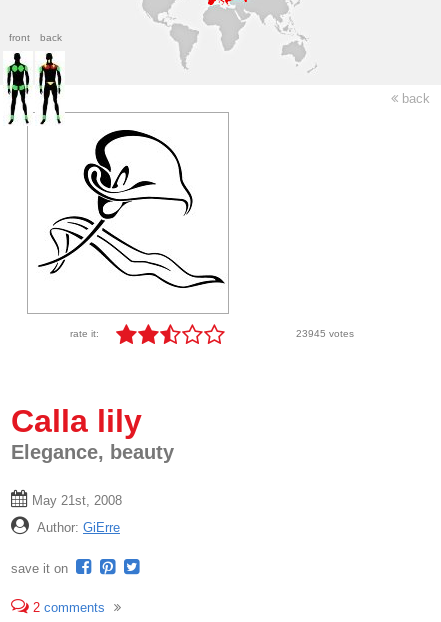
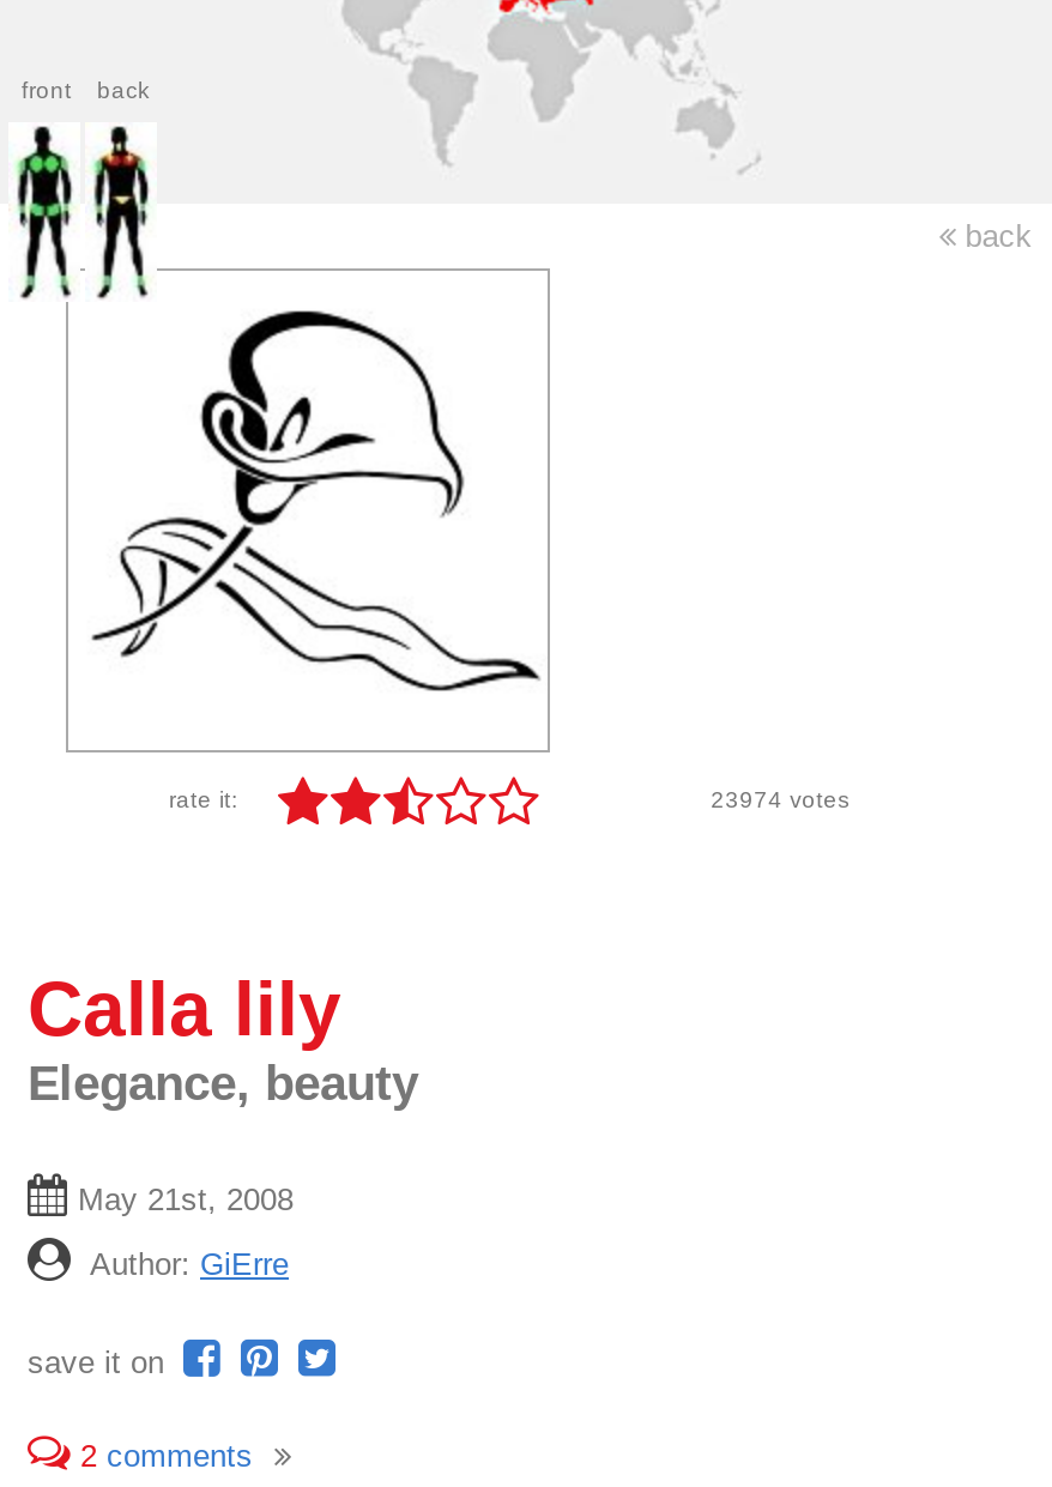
[296,328,354,339] 23945 votes -> [711,786,850,812] 23974 votes

